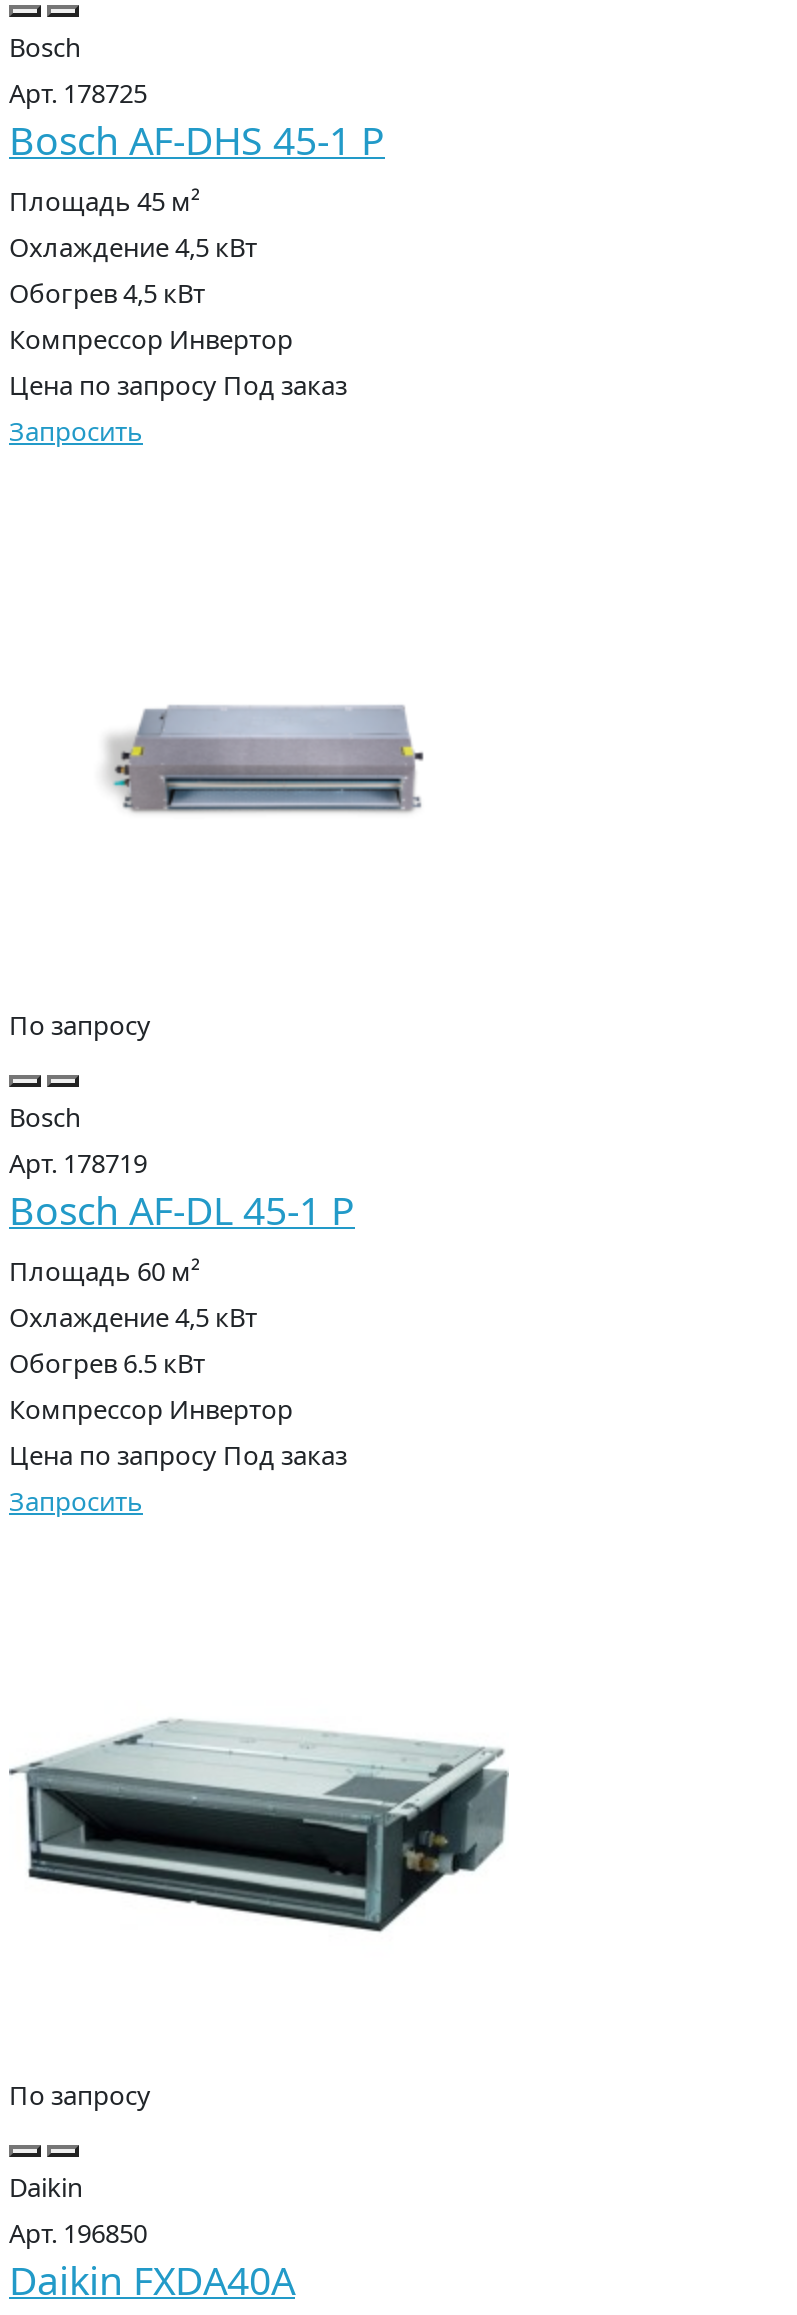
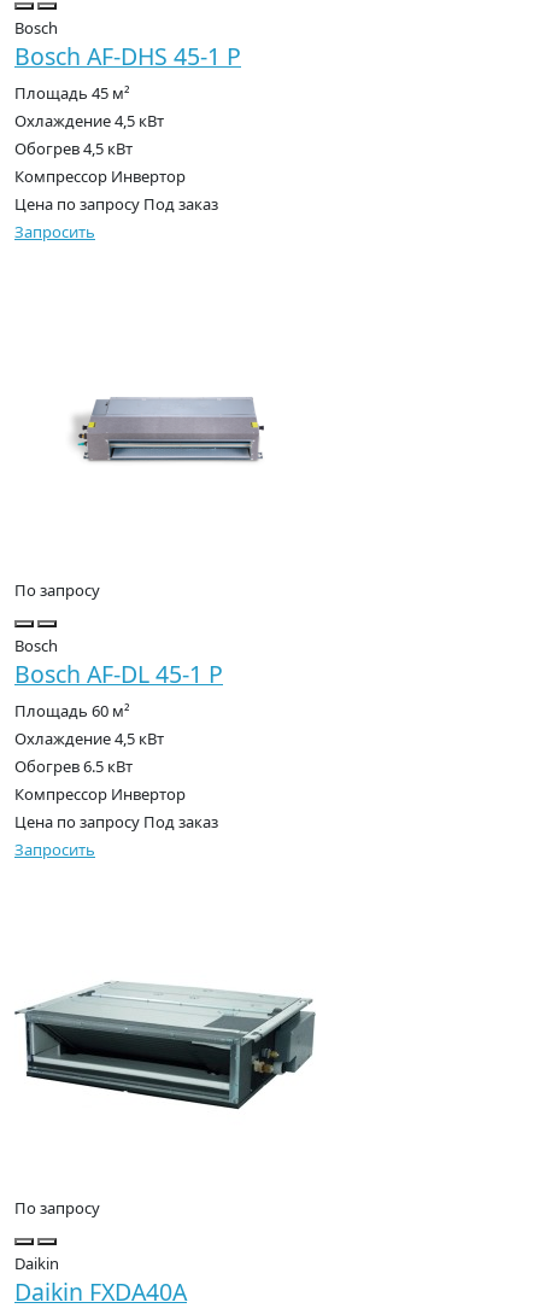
[9,74,147,110] Арт. 178725 -> none
[9,1144,147,1180] Арт. 178719 -> none
[9,2214,147,2250] Арт. 196850 -> none

